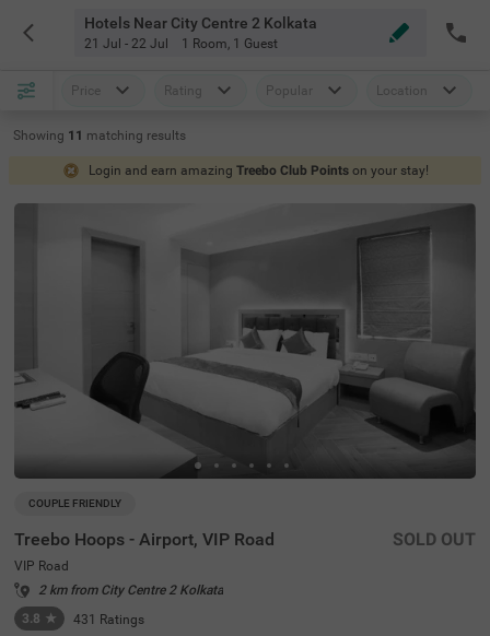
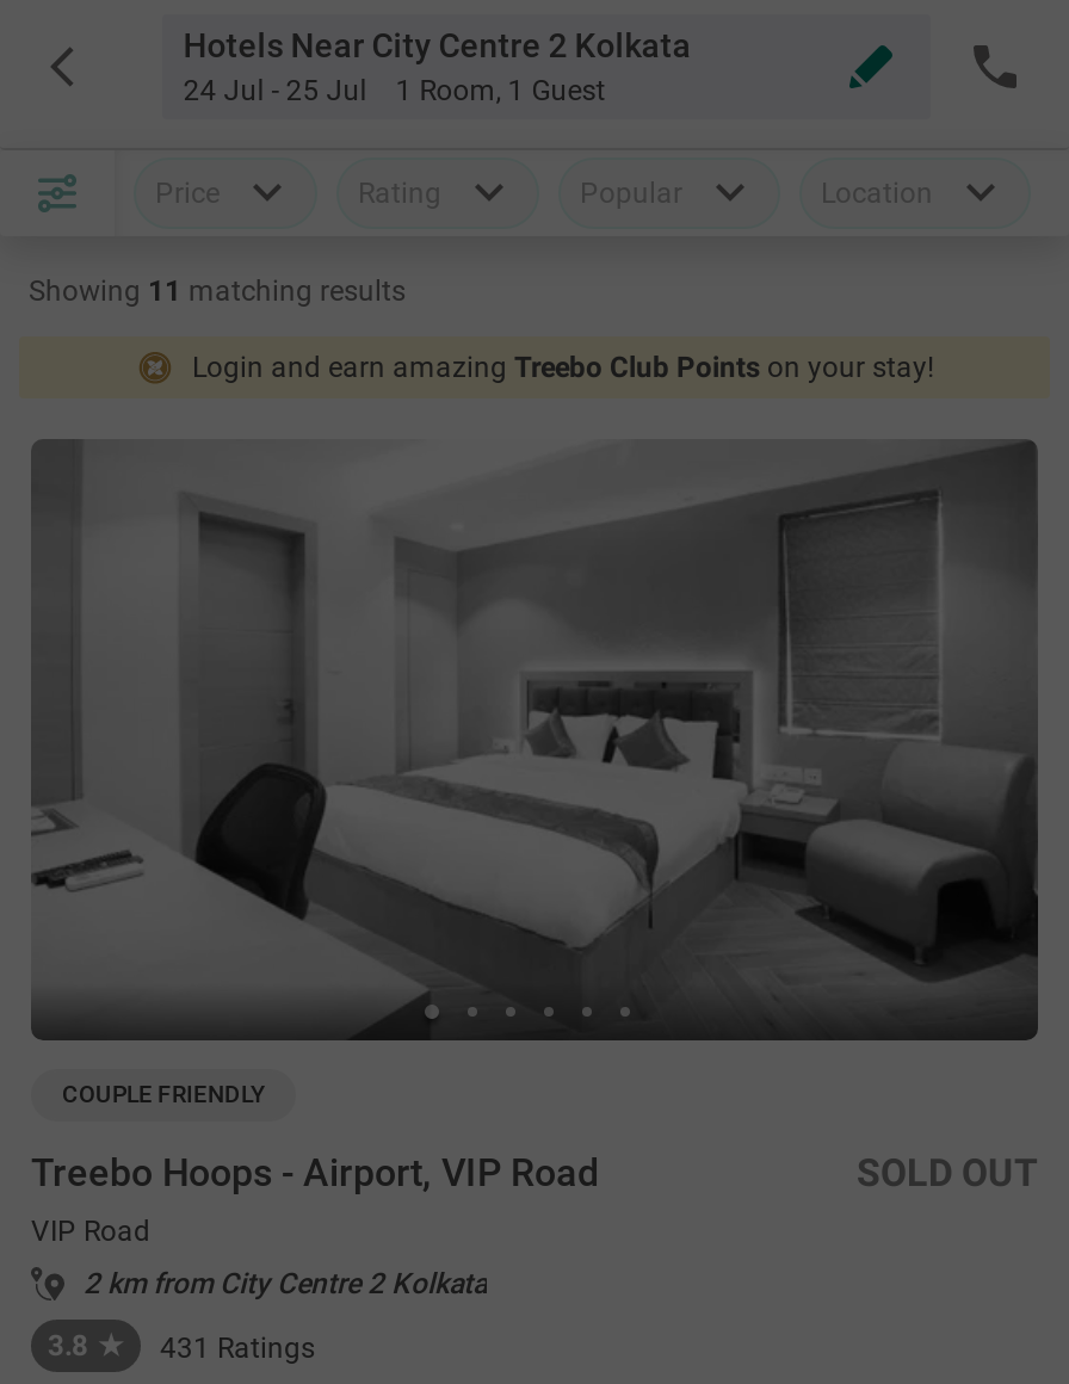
[84,36,278,51] 21 Jul - 22 Jul 1 Room, 1 Guest -> [183,74,606,107] 24 Jul - 25 Jul 1 Room, 1 Guest

